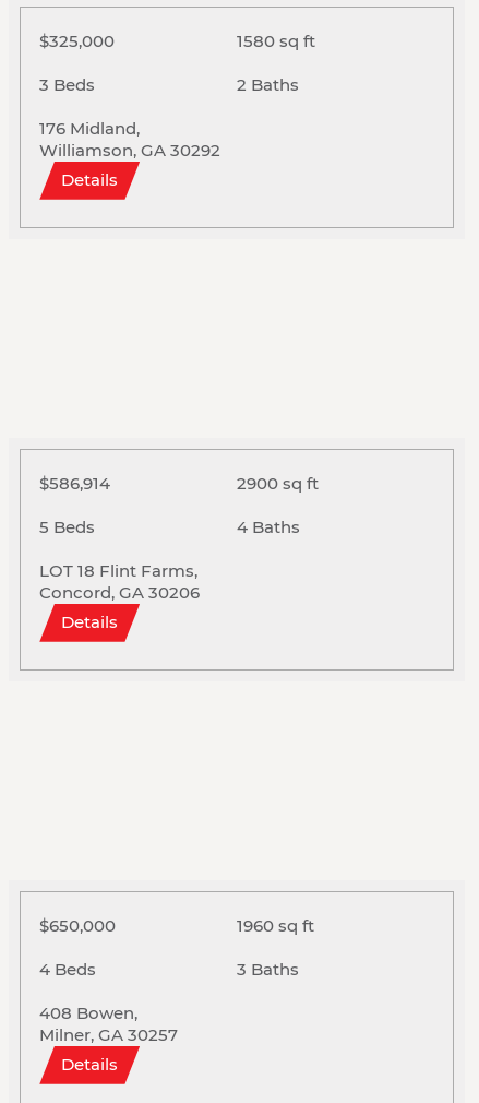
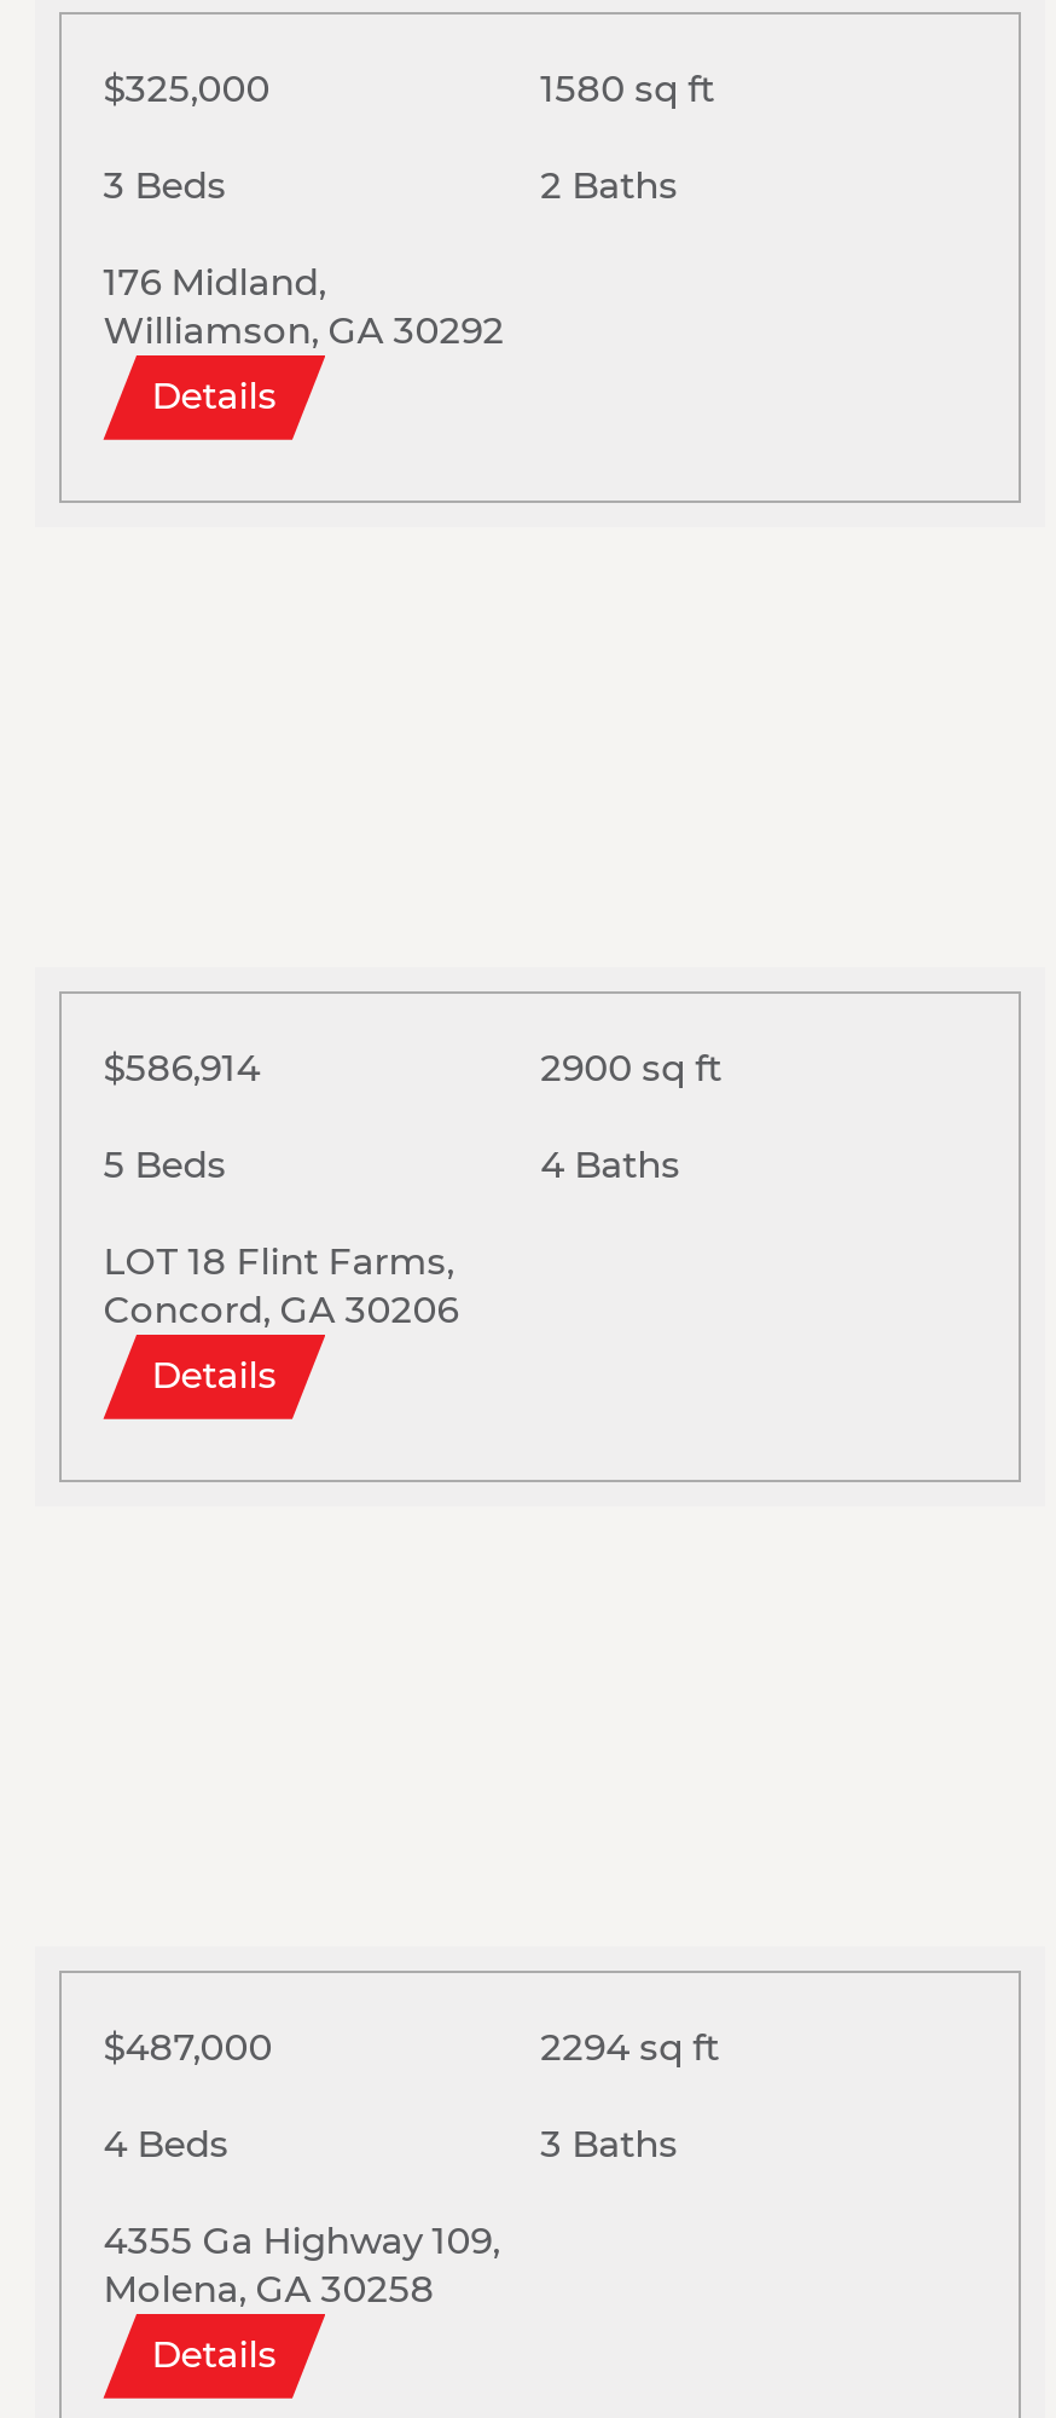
[40,915,116,936] $650,000 -> [103,2023,273,2069] $487,000
[237,915,314,936] 1960 sq ft -> [540,2023,719,2069] 2294 sq ft
[40,1002,178,1045] 408 Bowen, | Milner, GA 30257 -> [103,2217,500,2311] 4355 Ga Highway 109, | Molena, GA 30258

